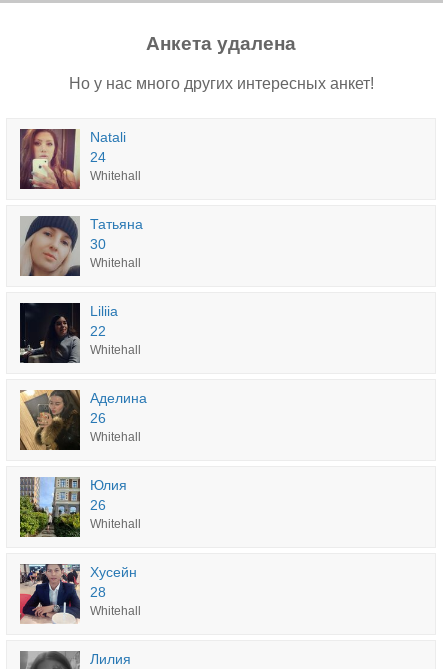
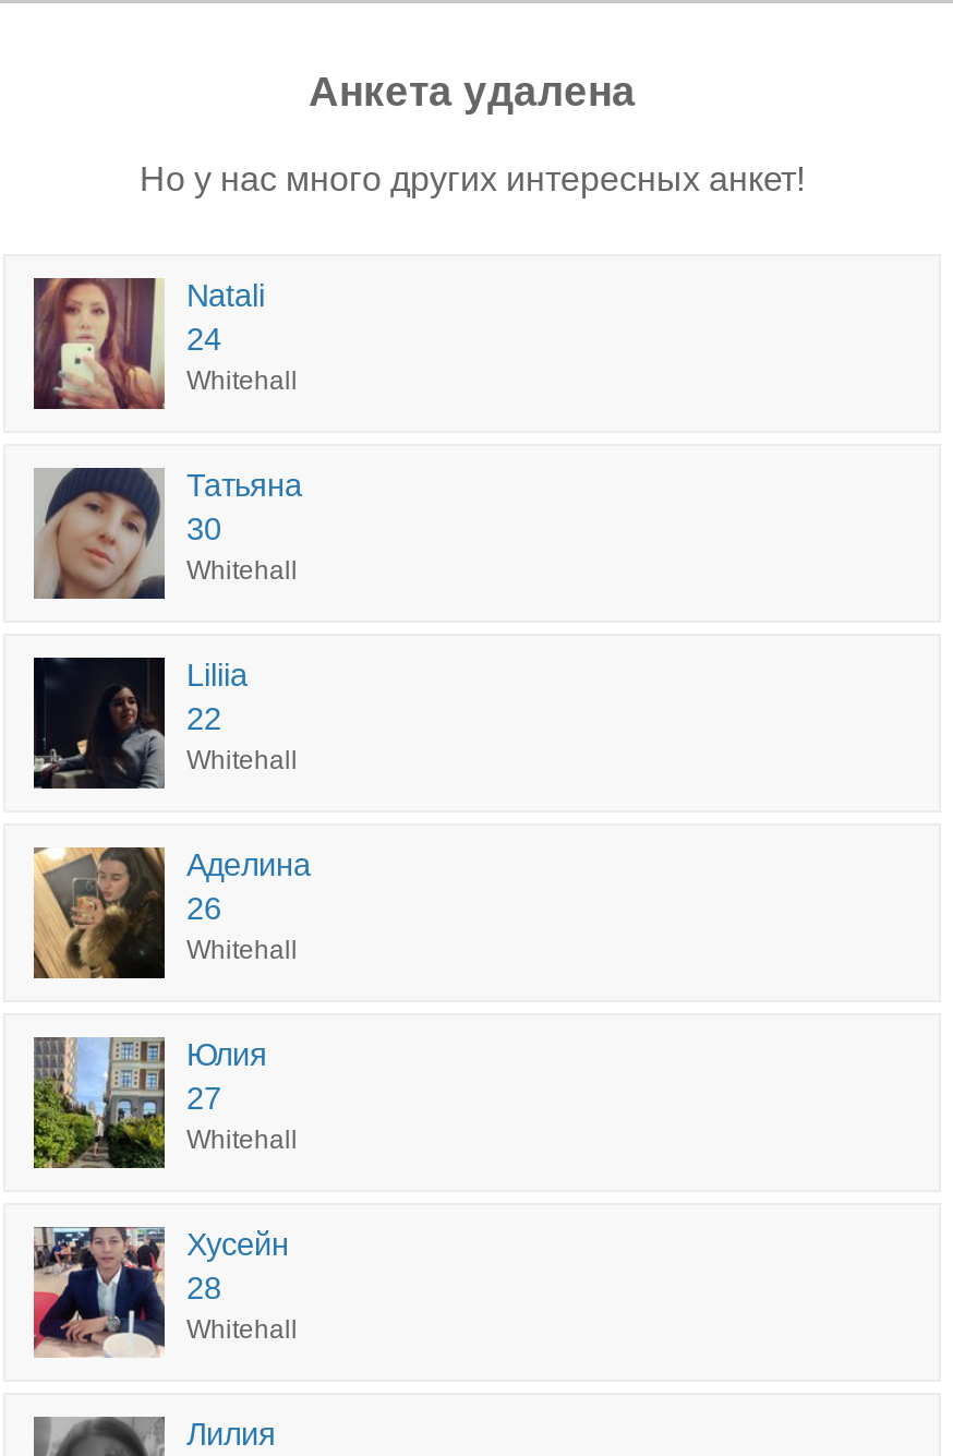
[90,497,106,513] 26 -> [186,1081,221,1116] 27

